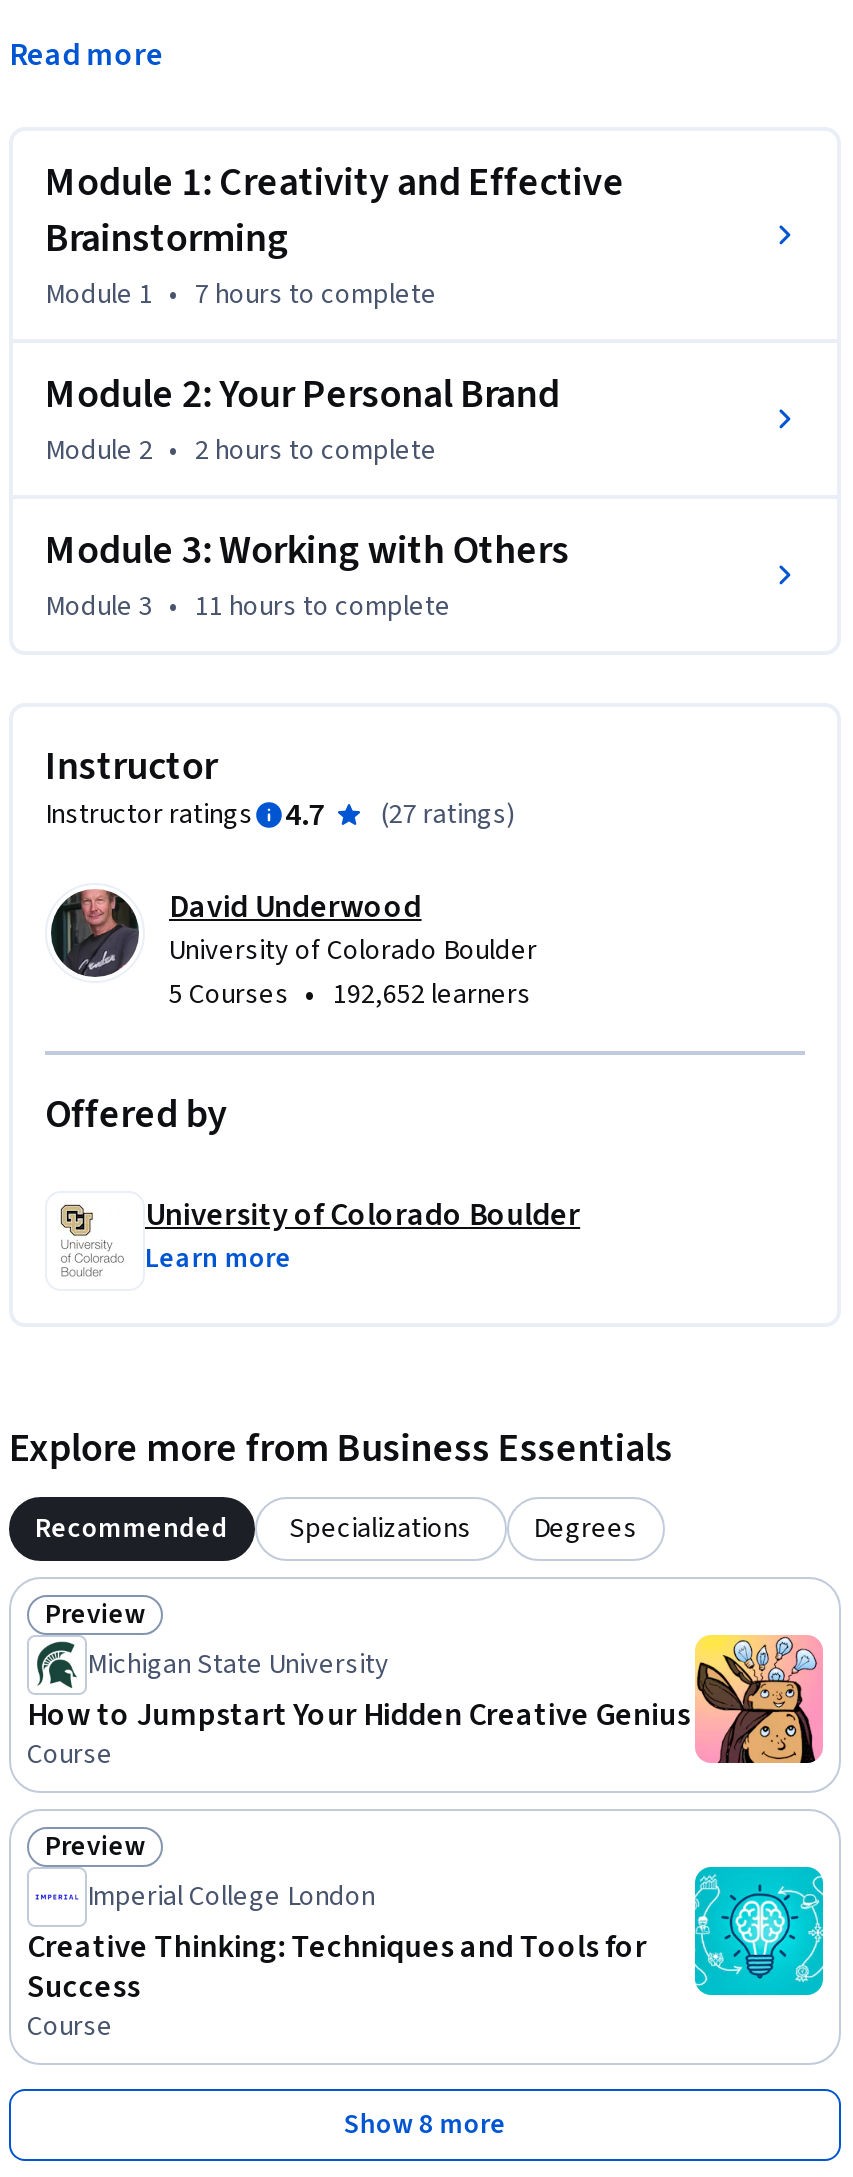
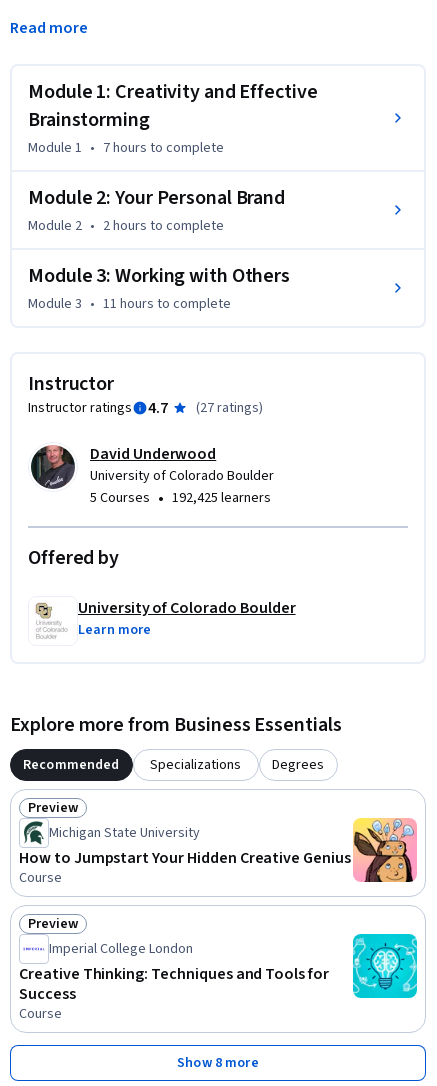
[169,973,531,1017] 5 Courses • 192,652 learners -> [90,487,271,509] 5 Courses • 192,425 learners

